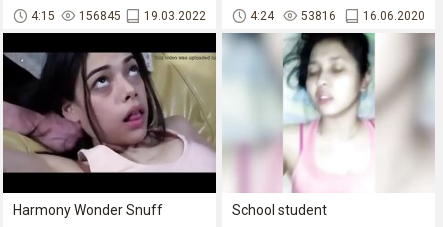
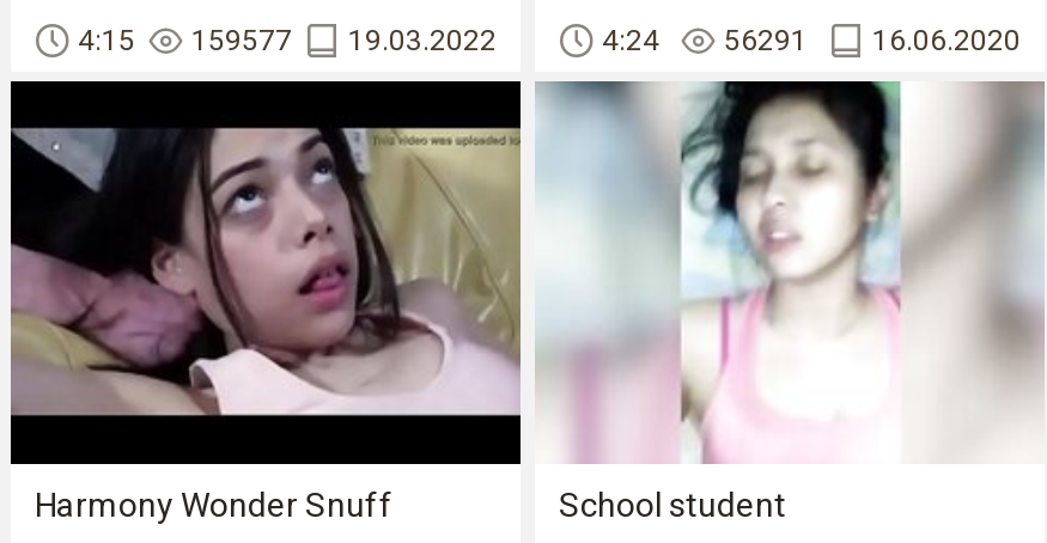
[31,9,206,23] 4:15 156845 19.03.2022 -> [78,24,497,58] 4:15 159577 19.03.2022
[250,9,425,23] 4:24 53816 16.06.2020 -> [602,24,1021,58] 4:24 56291 16.06.2020

